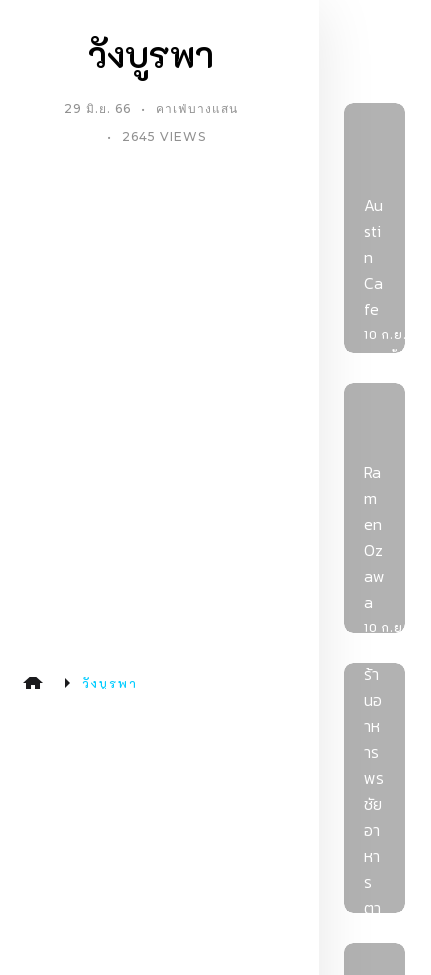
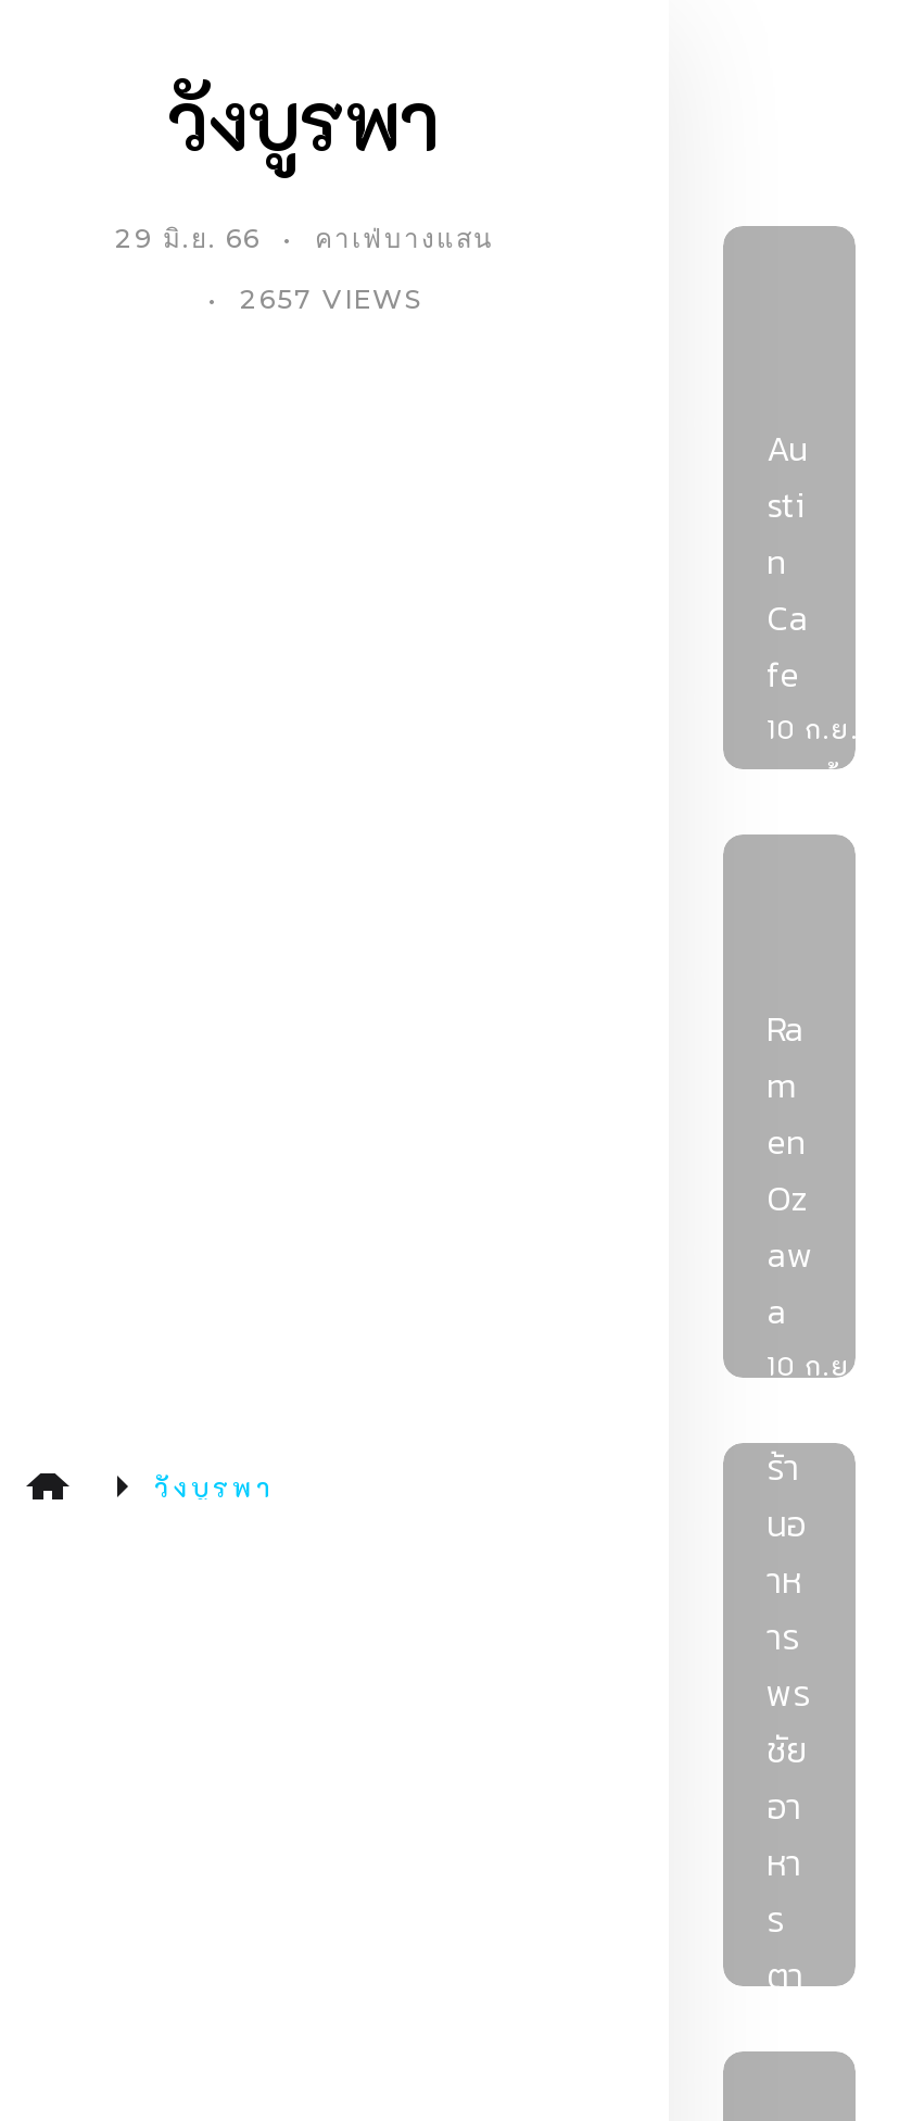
[121,129,205,144] 2645 VIEWS -> [240,283,422,315] 2657 VIEWS

